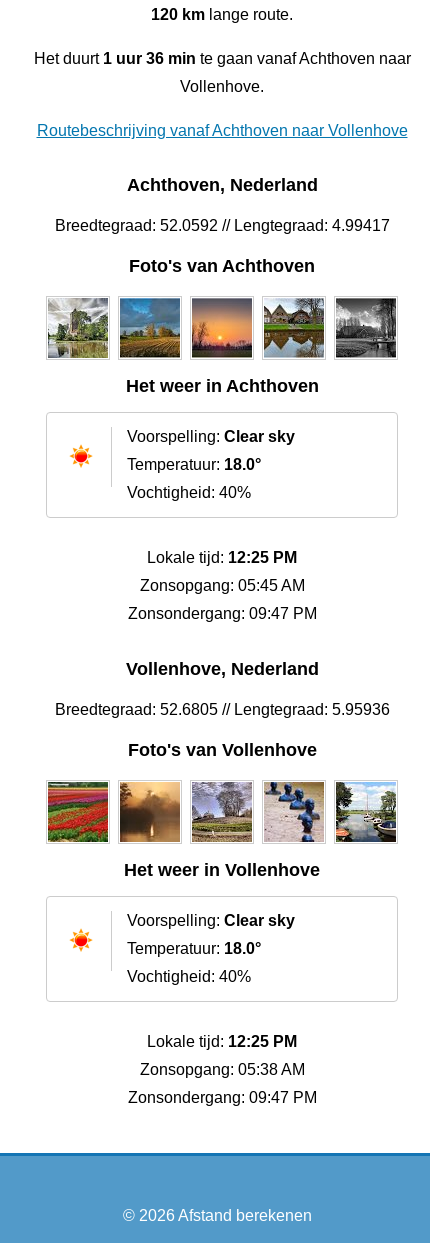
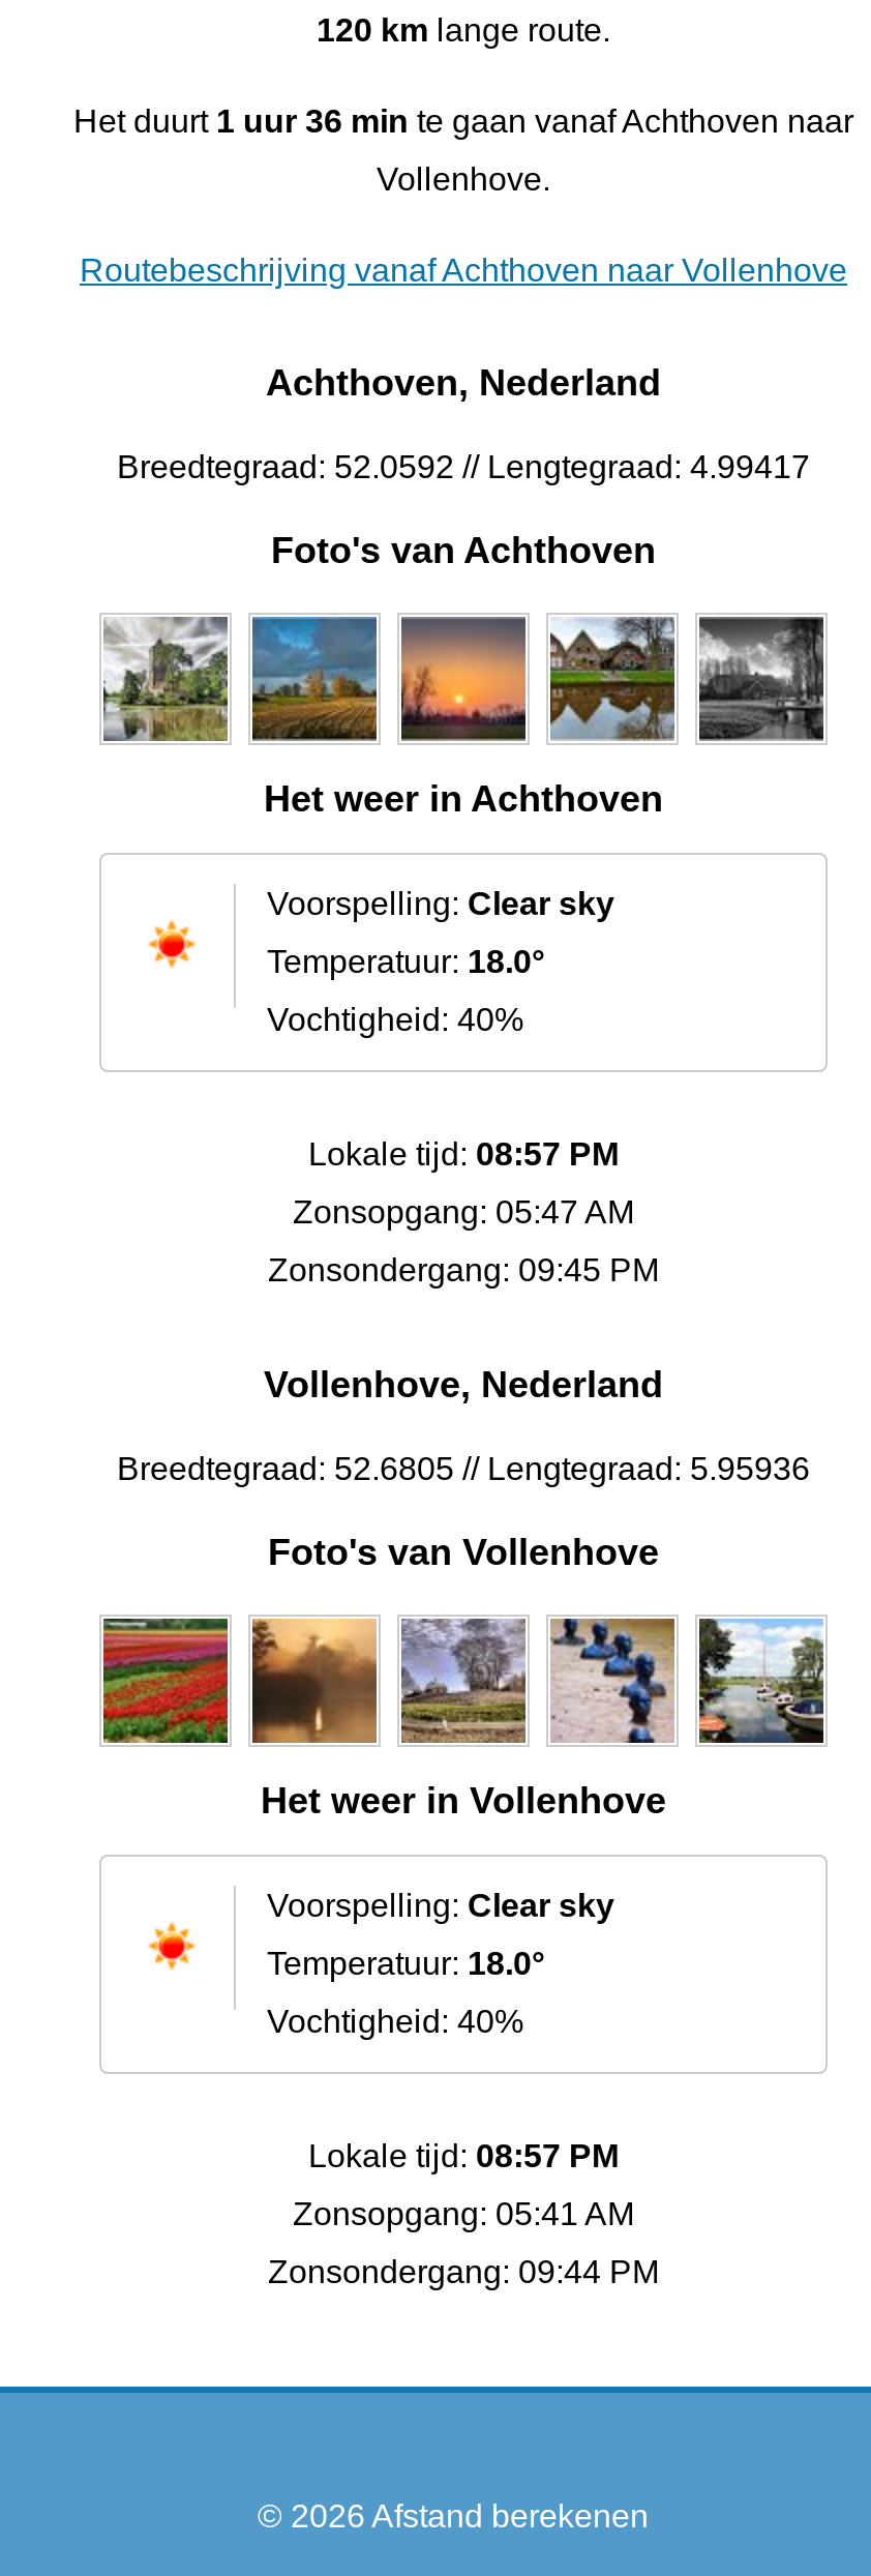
[147,549,297,566] Lokale tijd: 12:25 PM -> [308,1137,619,1172] Lokale tijd: 08:57 PM
[139,577,304,594] Zonsopgang: 05:45 AM -> [293,1195,634,1230] Zonsopgang: 05:47 AM
[127,605,316,622] Zonsondergang: 09:47 PM -> [268,1253,659,1288] Zonsondergang: 09:45 PM
[147,1033,297,1050] Lokale tijd: 12:25 PM -> [308,2138,619,2173] Lokale tijd: 08:57 PM
[139,1061,304,1078] Zonsopgang: 05:38 AM -> [293,2196,634,2231] Zonsopgang: 05:41 AM
[127,1089,316,1106] Zonsondergang: 09:47 PM -> [268,2254,659,2289] Zonsondergang: 09:44 PM

